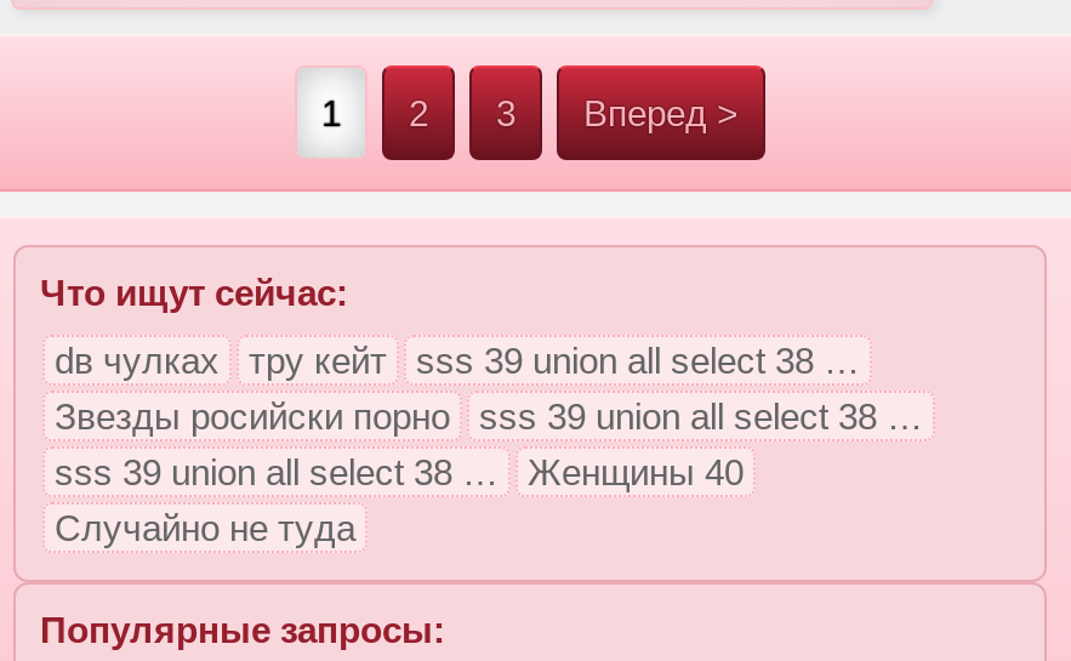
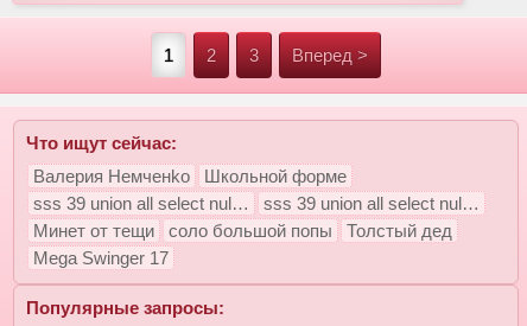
[55,341,923,549] dв чулках | тру кейт | sss 39 union all select 38 … | Звезды росийски порно | sss 39 union all select 38 … | sss 39 union all select 38 … | Женщины 40 | Случайно не туда -> [33,166,480,268] Валерия Немченkо | Школьной форме | sss 39 union all select nul… | sss 39 union all select nul… | Минет от тещи | соло большой попы | Толстый дед | Mega Swinger 17

